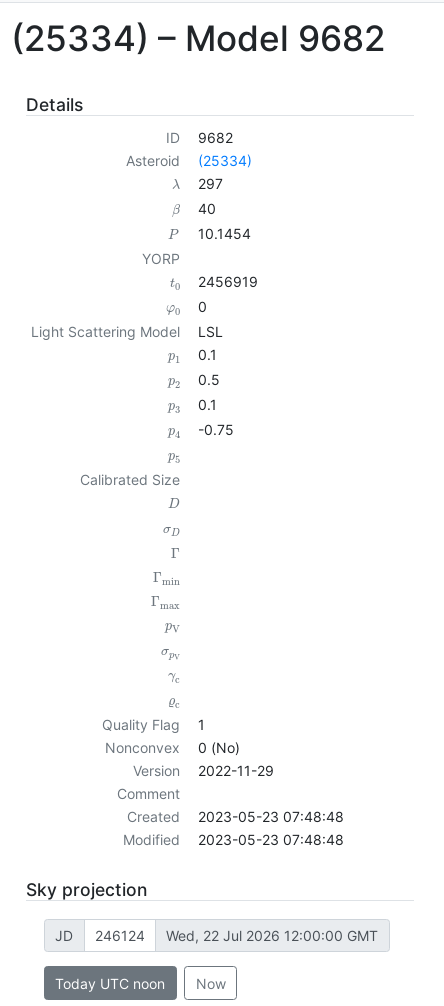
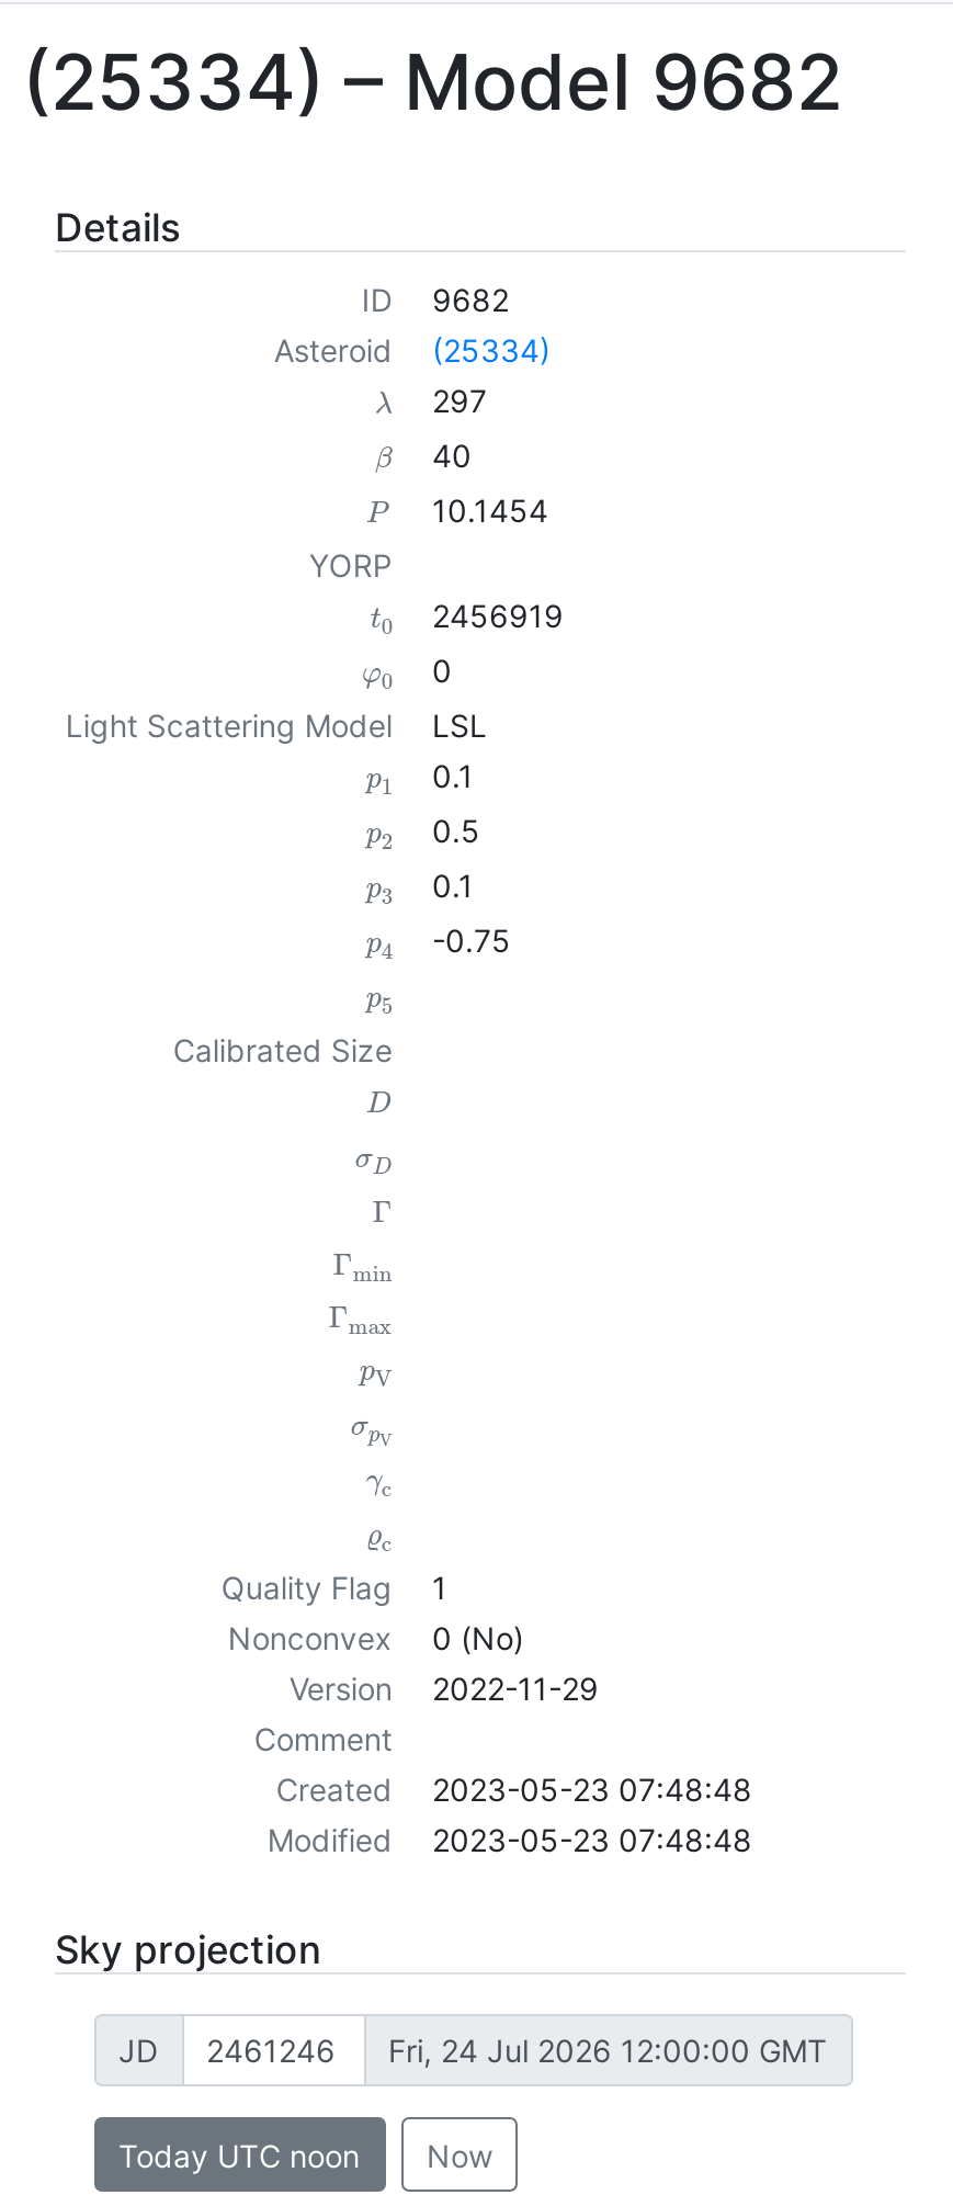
[166,927,378,944] Wed, 22 Jul 2026 12:00:00 GMT -> [388,2032,827,2069] Fri, 24 Jul 2026 12:00:00 GMT

